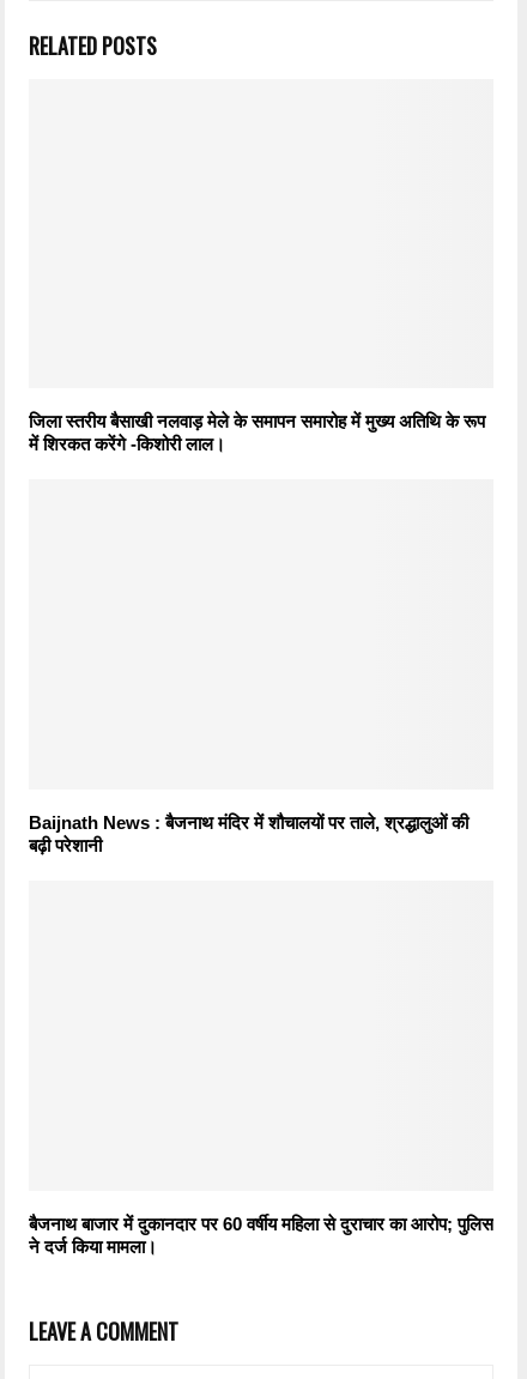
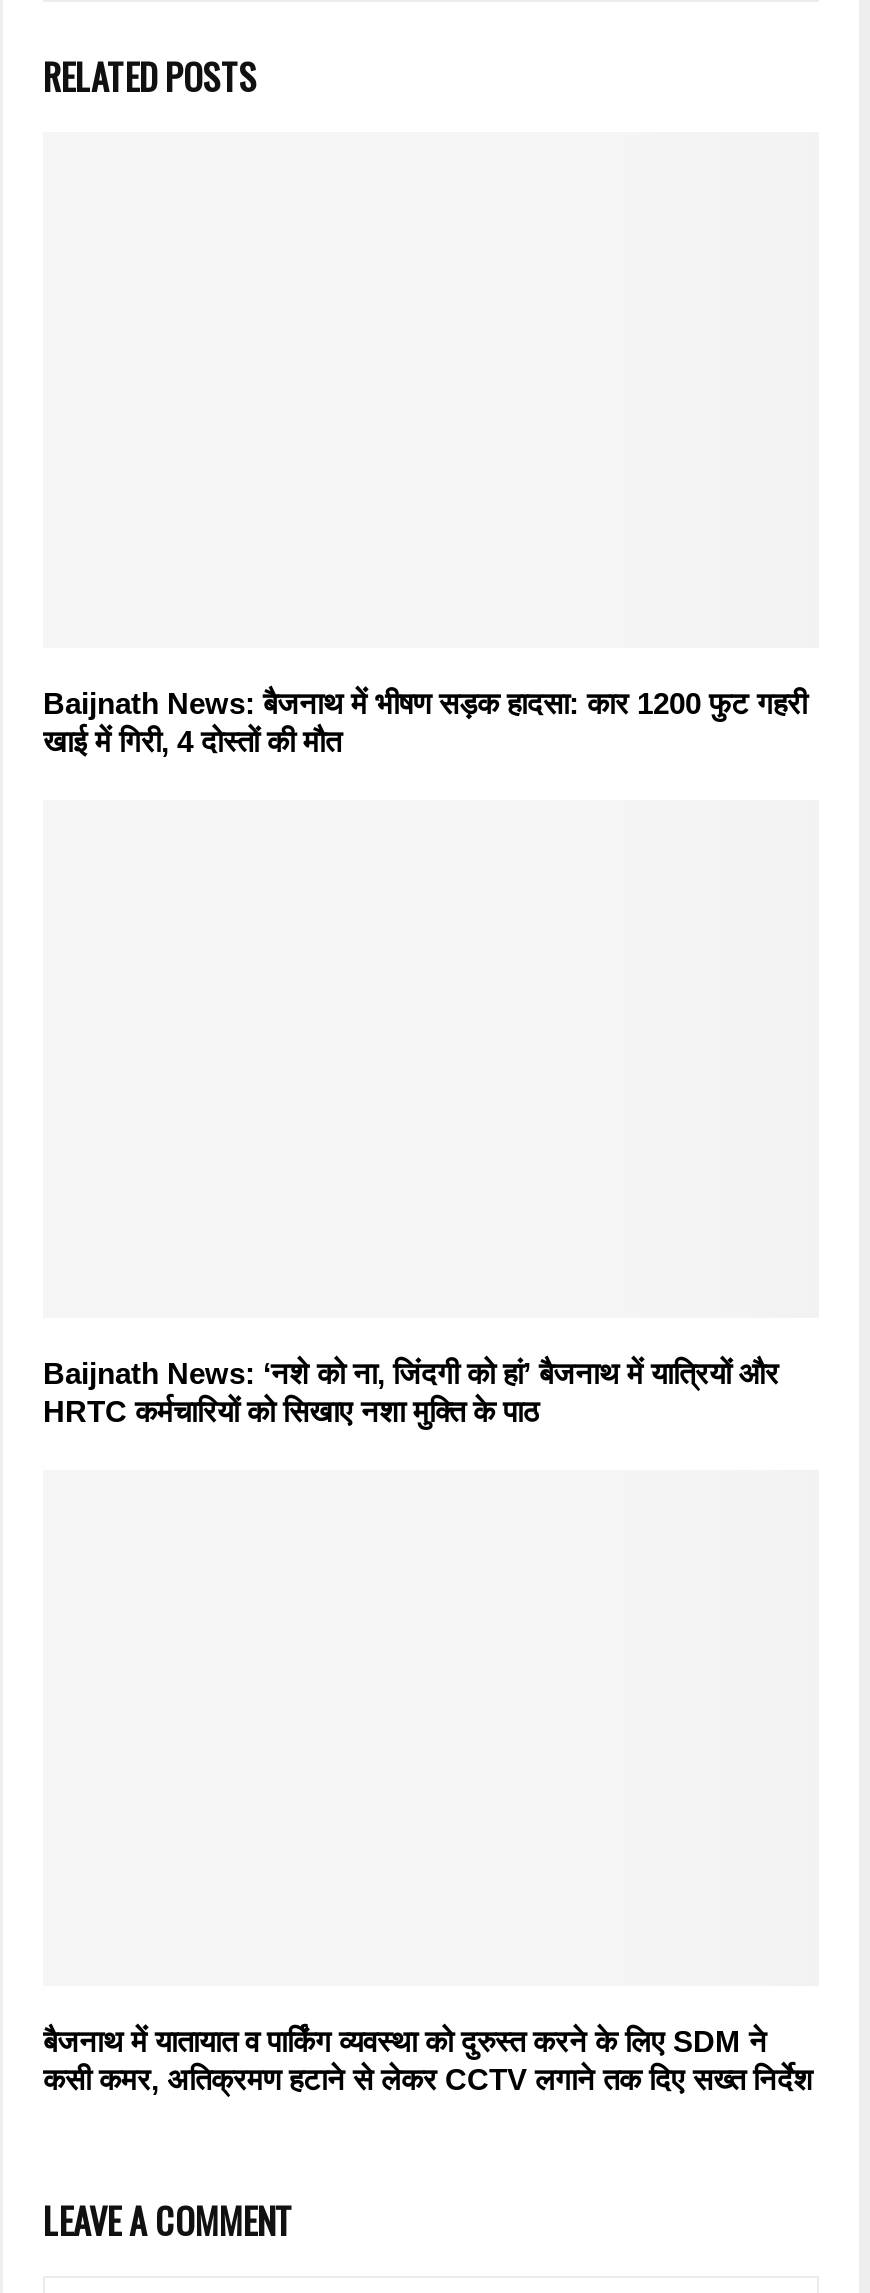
[29,411,485,454] जिला स्तरीय बैसाखी नलवाड़ मेले के समापन समारोह में मुख्य अतिथि के रूप | में शिरकत करेंगे -किशोरी लाल। -> [43,687,807,759] Baijnath News: बैजनाथ में भीषण सड़क हादसा: कार 1200 फुट गहरी | खाई में गिरी, 4 दोस्तों की मौत
[29,812,468,855] Baijnath News : बैजनाथ मंदिर में शौचालयों पर ताले, श्रद्धालुओं की | बढ़ी परेशानी -> [43,1356,779,1428] Baijnath News: ‘नशे को ना, जिंदगी को हां’ बैजनाथ में यात्रियों और | HRTC कर्मचारियों को सिखाए नशा मुक्ति के पाठ
[29,1213,493,1256] बैजनाथ बाजार में दुकानदार पर 60 वर्षीय महिला से दुराचार का आरोप; पुलिस | ने दर्ज किया मामला। -> [43,2025,813,2097] बैजनाथ में यातायात व पार्किंग व्यवस्था को दुरुस्त करने के लिए SDM ने | कसी कमर, अतिक्रमण हटाने से लेकर CCTV लगाने तक दिए सख्त निर्देश

